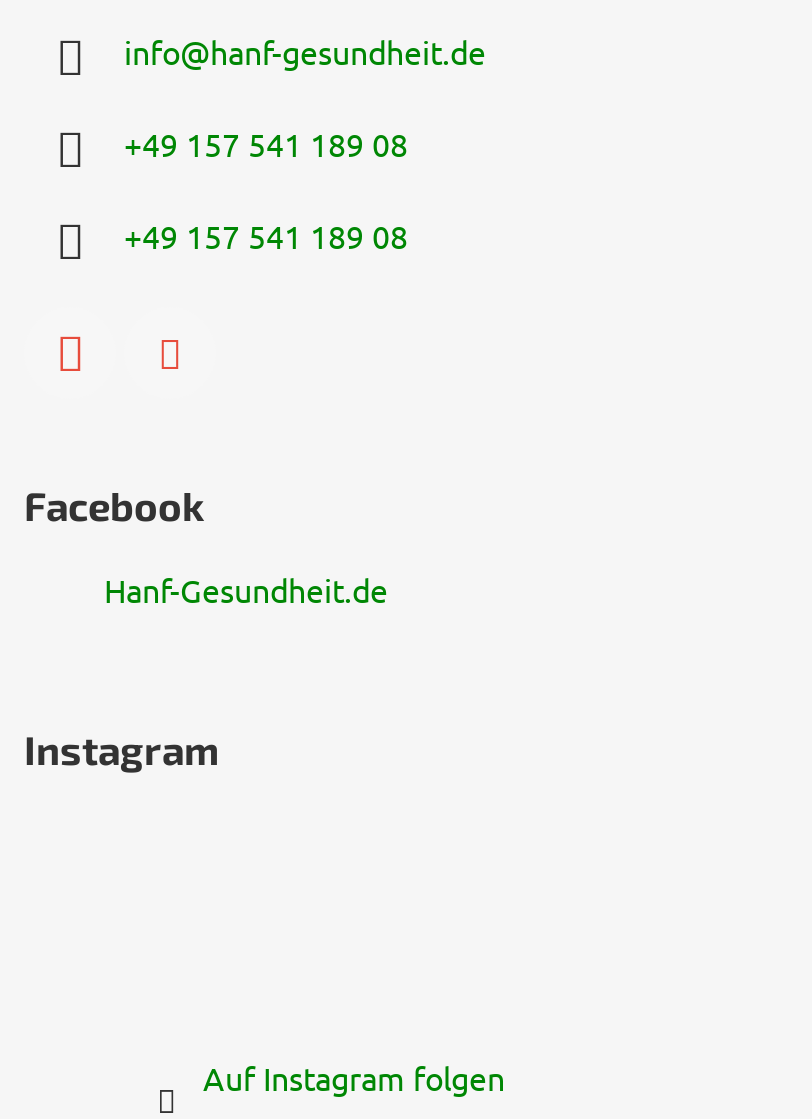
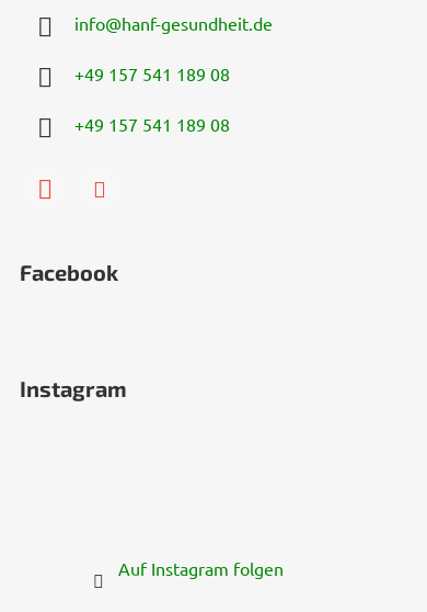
[104,569,388,609] Hanf-Gesundheit.de -> none

